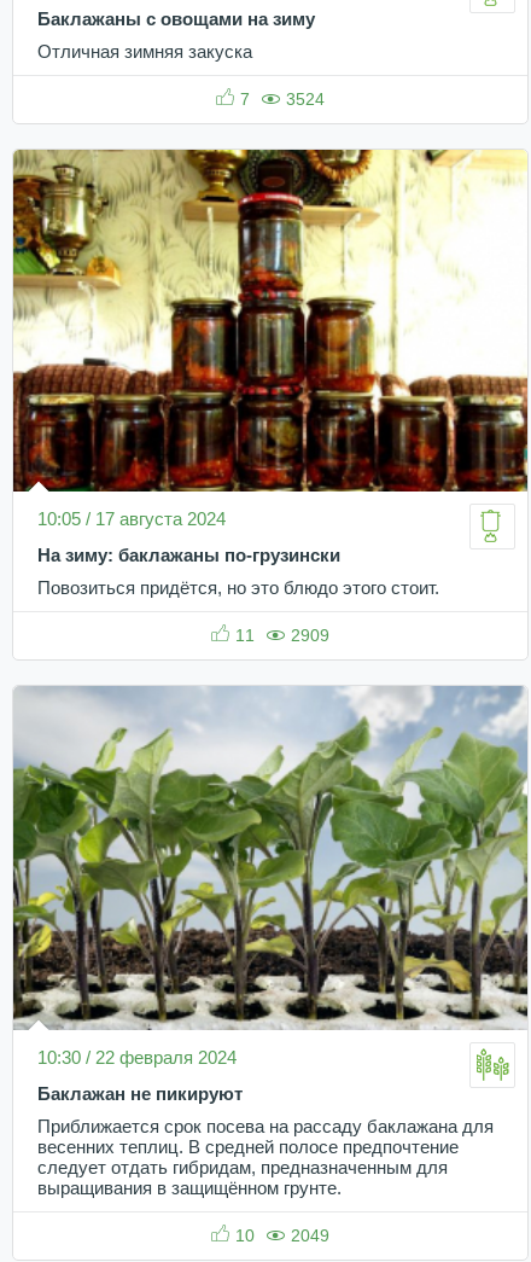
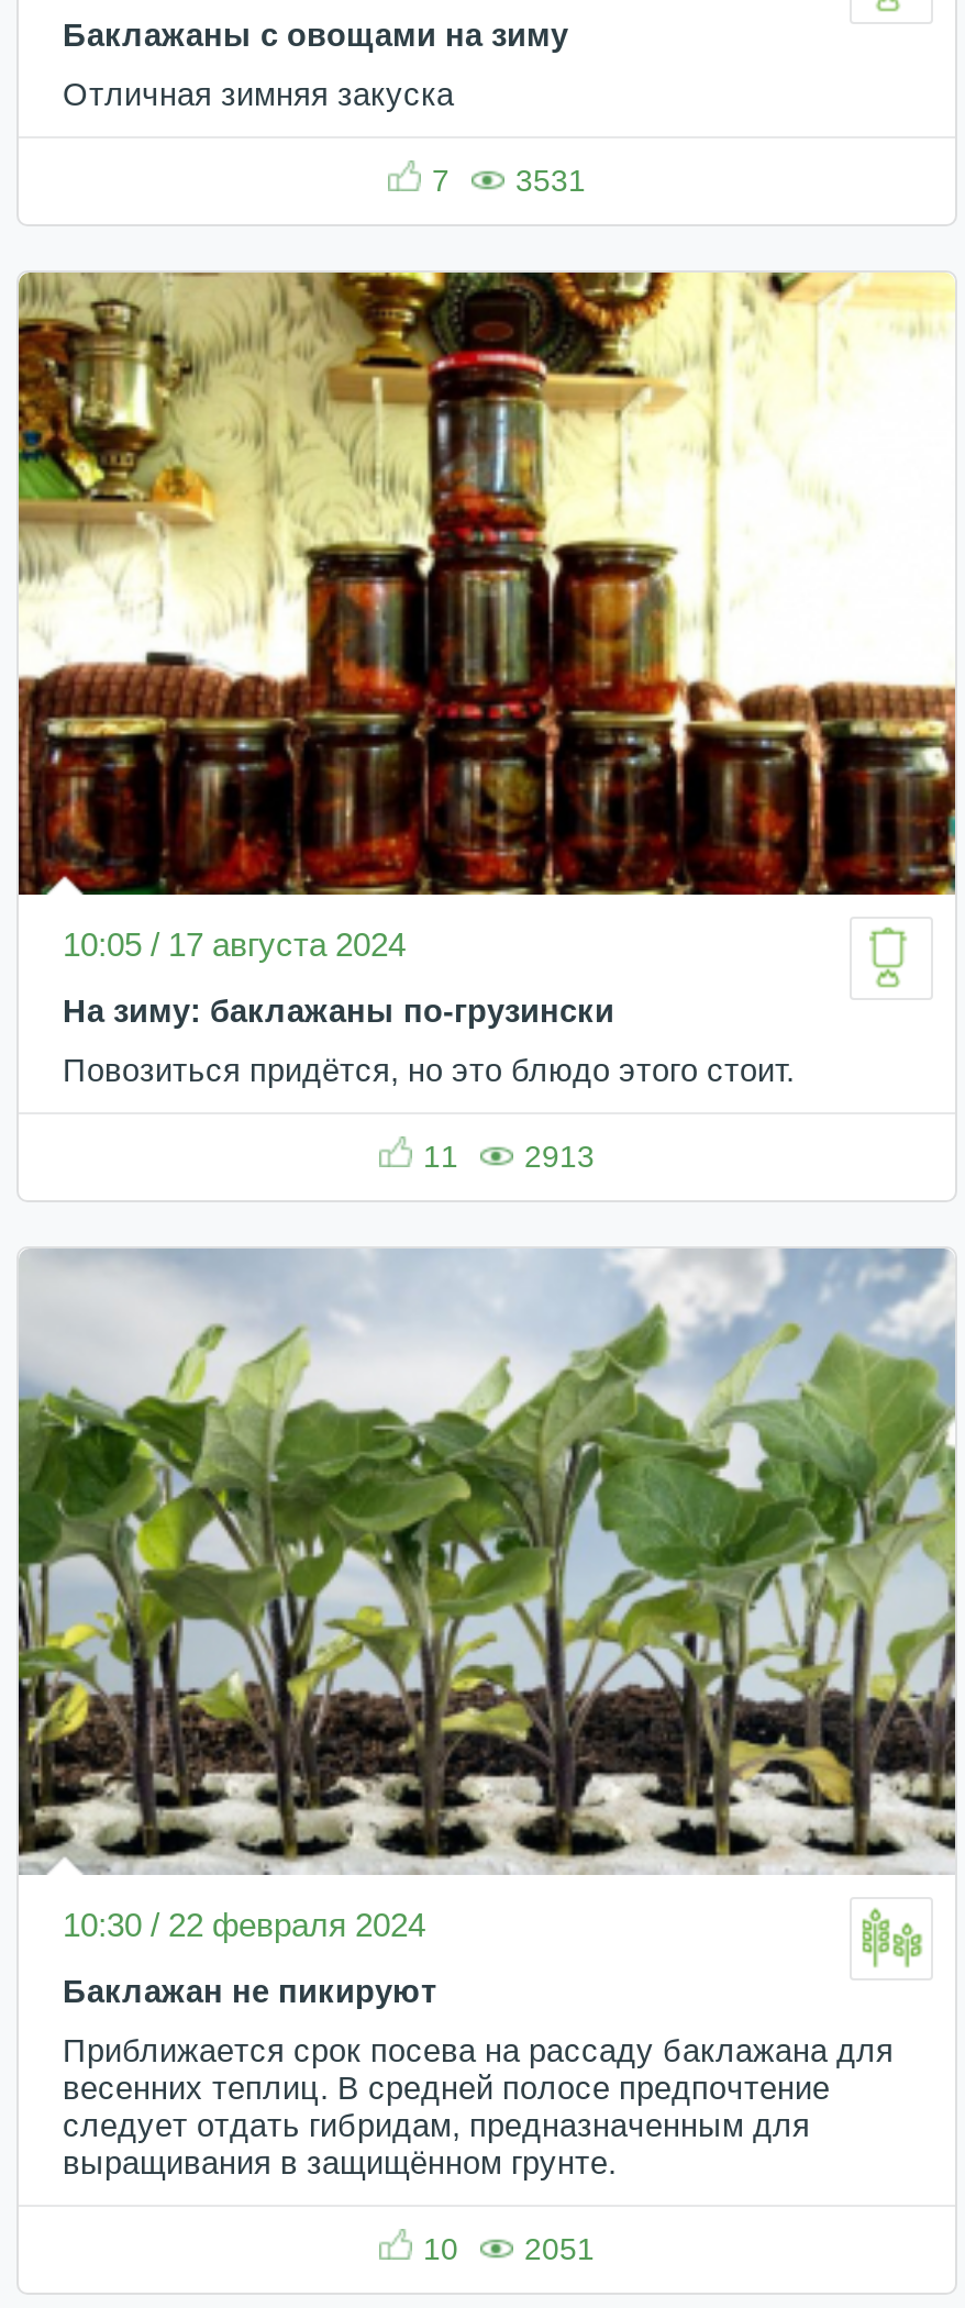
[240,90,325,109] 7 3524 -> [432,164,586,199] 7 3531
[235,626,329,645] 11 2909 -> [423,1140,595,1175] 11 2913
[235,1226,329,1245] 10 2049 -> [423,2231,595,2266] 10 2051

